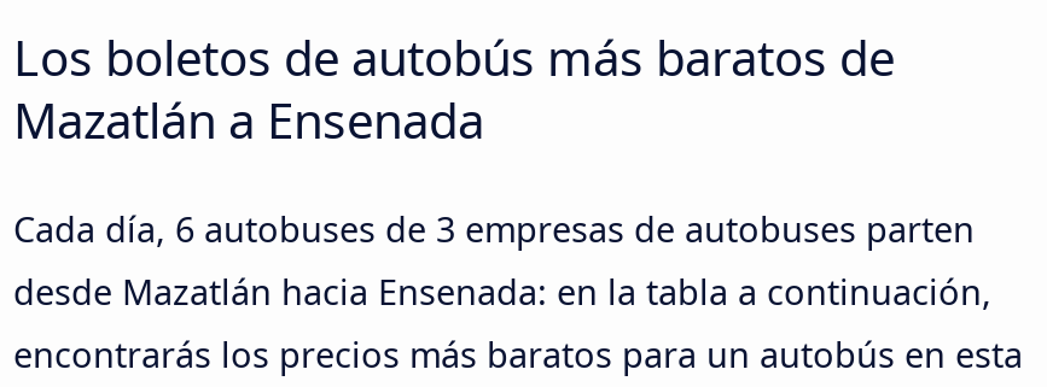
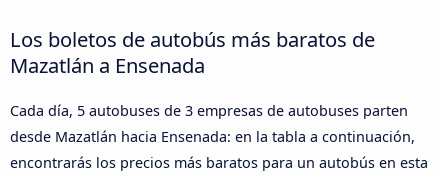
[13,206,975,251] Cada día, 6 autobuses de 3 empresas de autobuses parten -> [10,101,408,120] Cada día, 5 autobuses de 3 empresas de autobuses parten

